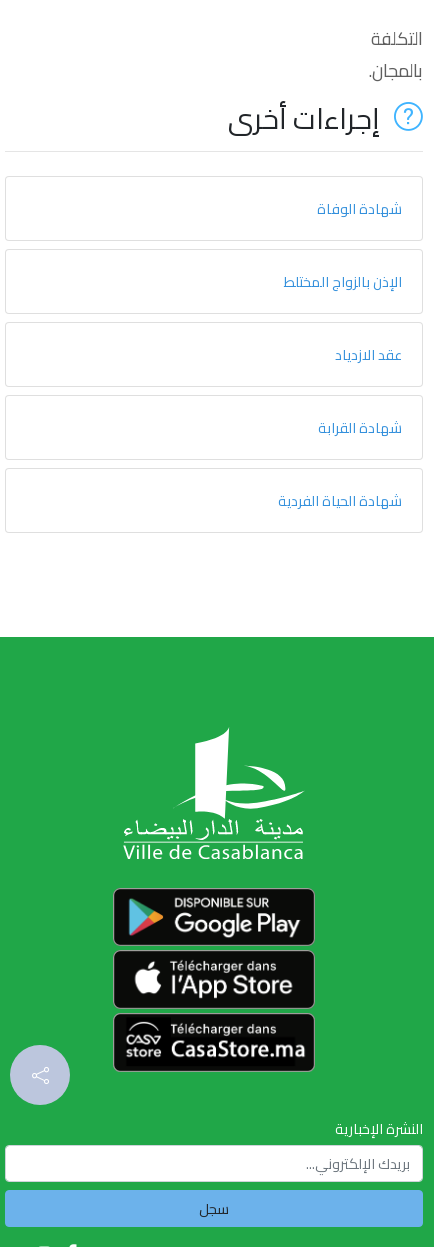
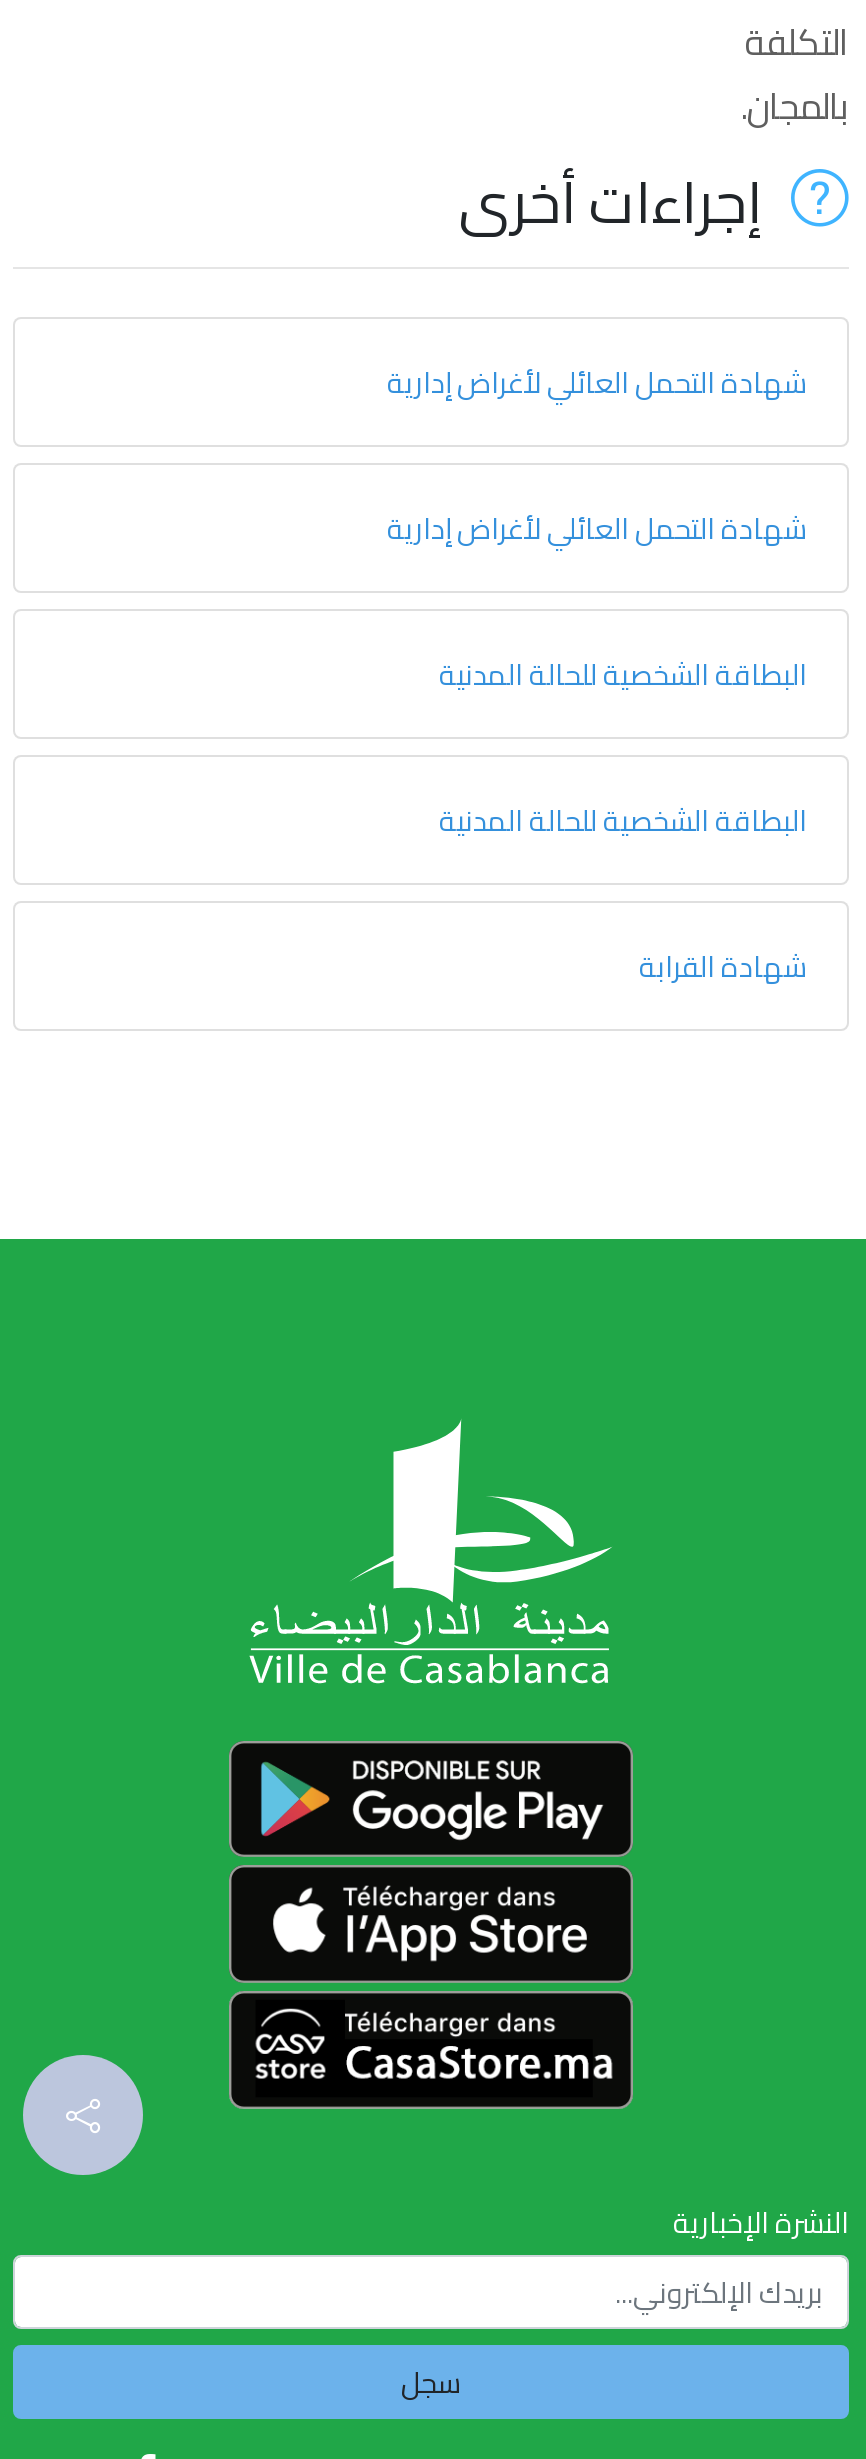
[284,195,402,368] شهادة الوفاة | الإذن بالزواج المختلط | عقد الازدياد -> [387,355,807,847] شهادة التحمل العائلي لأغراض إدارية | شهادة التحمل العائلي لأغراض إدارية | البطاقة الشخصية للحالة المدنية | البطاقة الشخصية للحالة المدنية
moved [318,414,402,441] -> [639,939,807,993]: شهادة القرابة
[278,487,402,514] شهادة الحياة الفردية -> none

